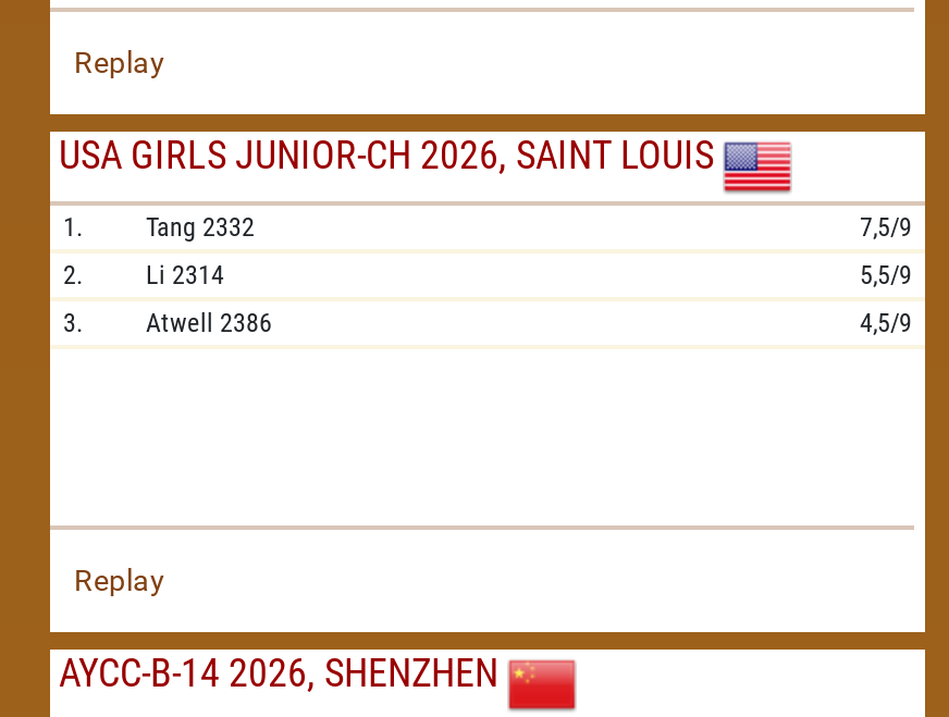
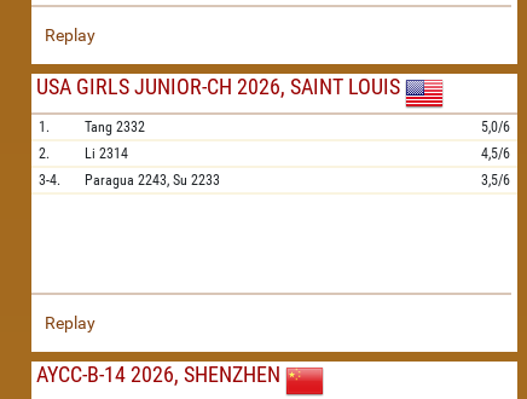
[860,212,912,243] 7,5/9 -> [481,118,510,135] 5,0/6
[860,260,912,290] 5,5/9 -> [481,145,510,162] 4,5/6
[63,308,912,338] 3. | Atwell 2386 | 4,5/9 -> [39,172,510,189] 3-4. | Paragua 2243, Su 2233 | 3,5/6

